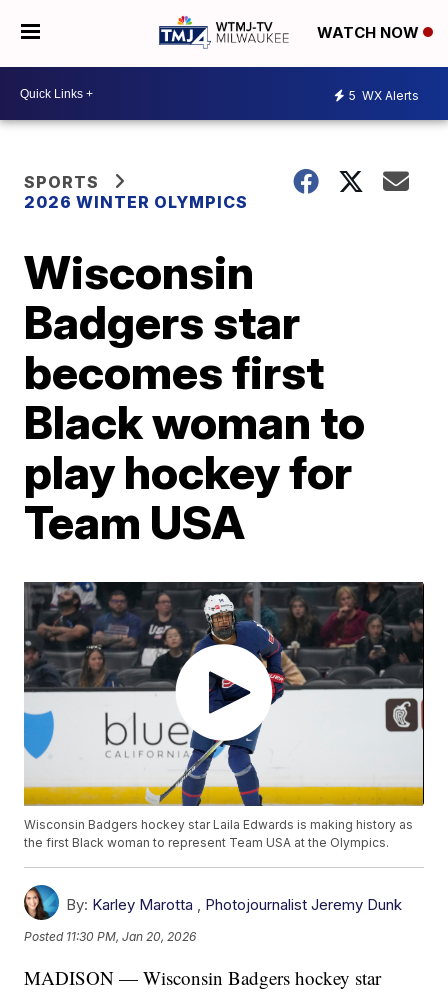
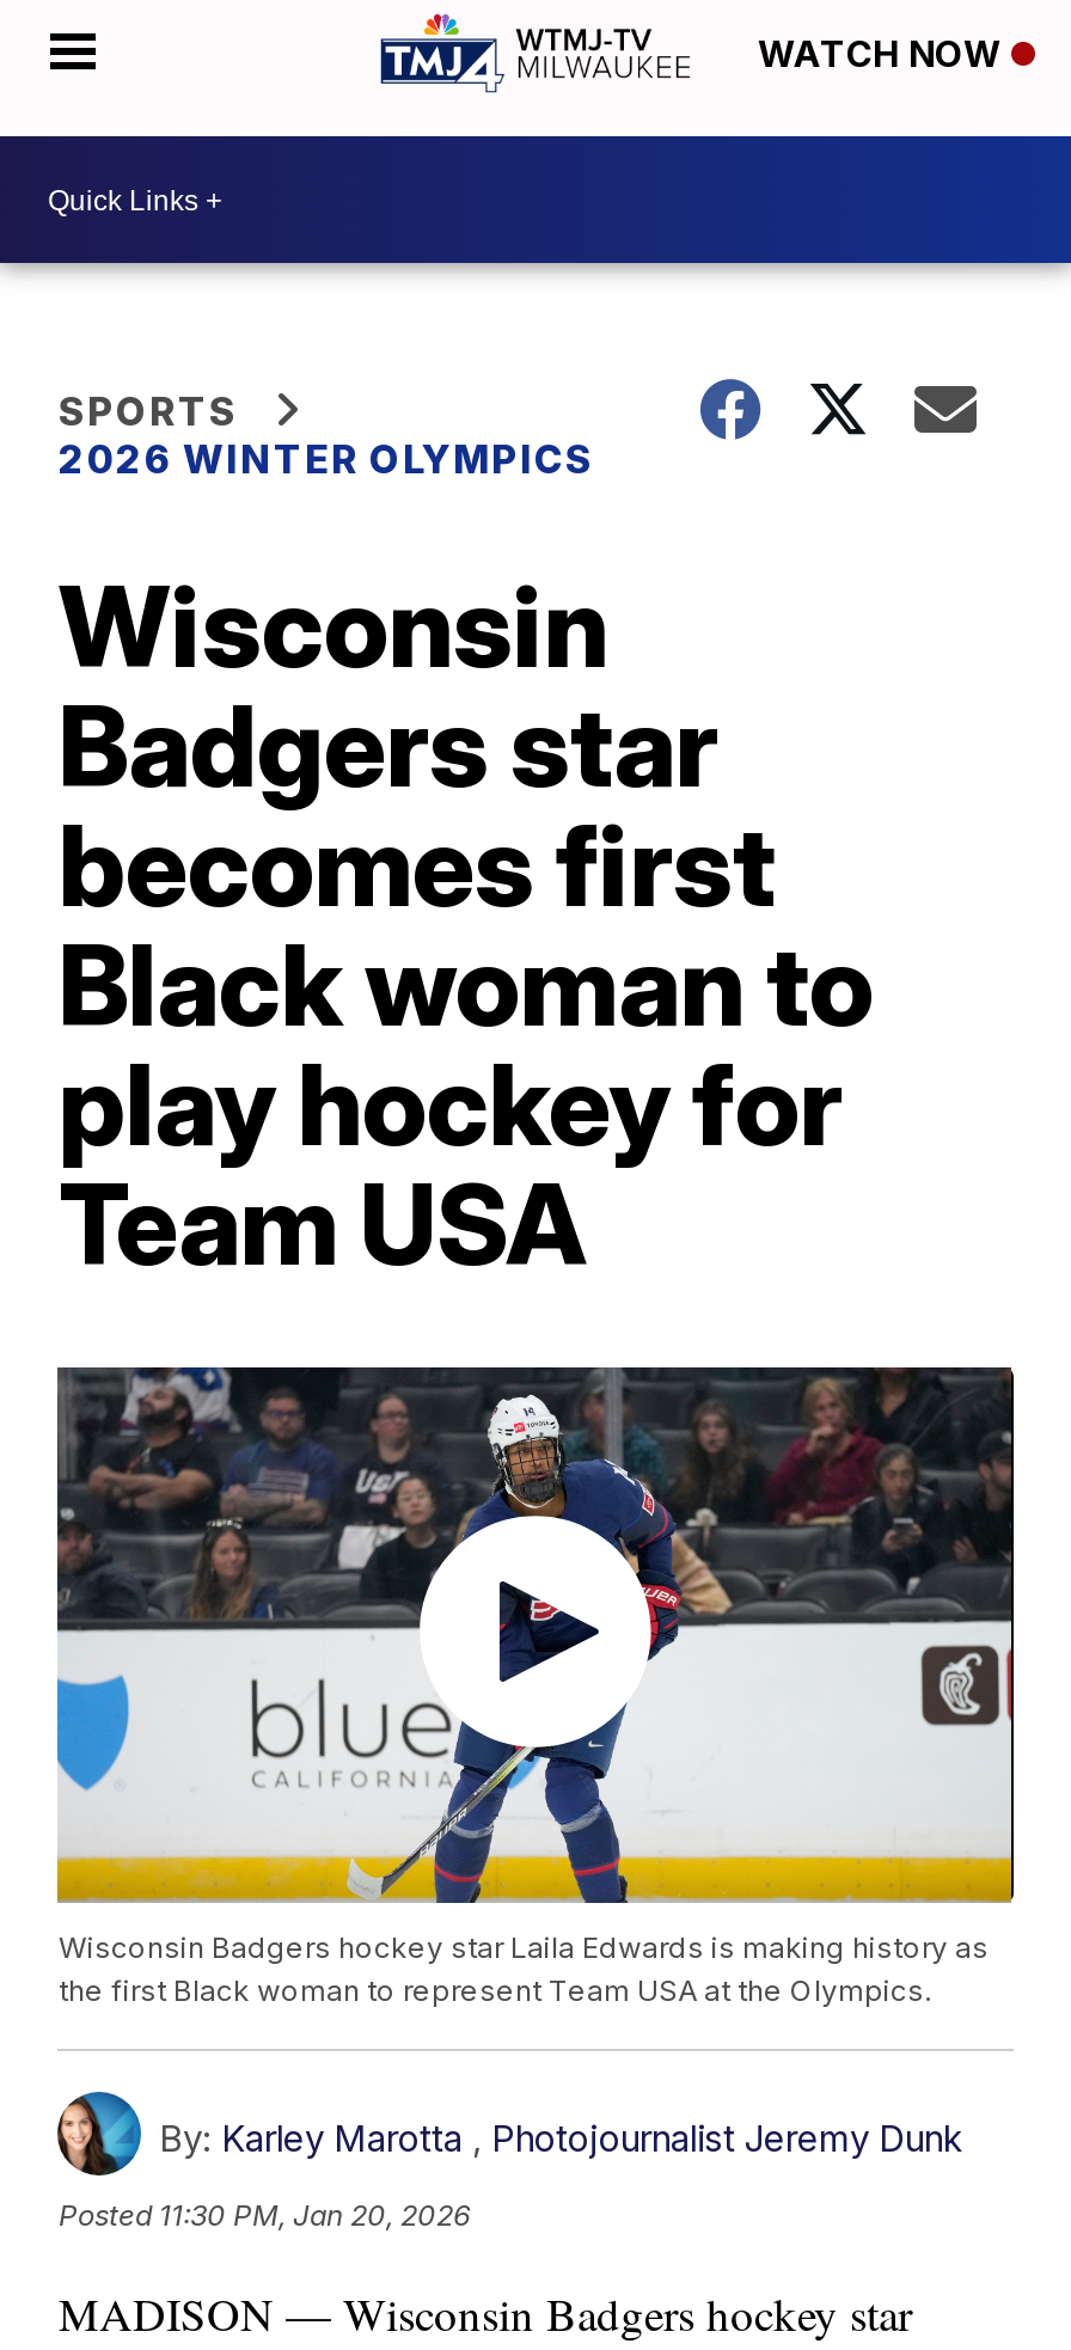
[349,87,419,102] 5 WX Alerts -> none

